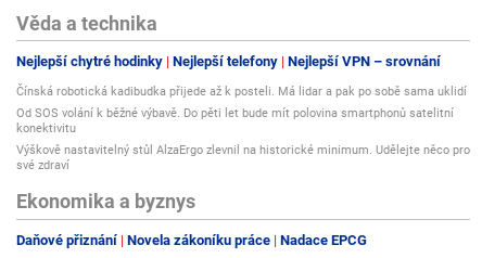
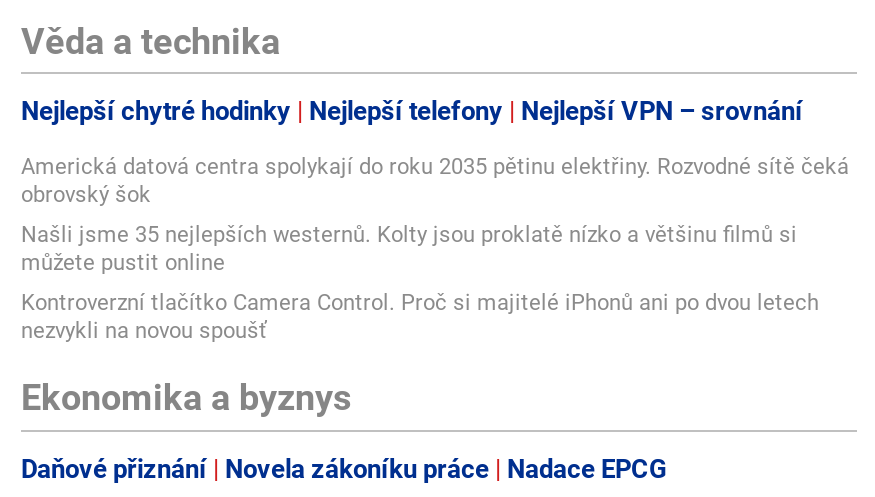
[16,85,467,99] Čínská robotická kadibudka přijede až k posteli. Má lidar a pak po sobě sama uklidí -> [21,154,849,208] Americká datová centra spolykají do roku 2035 pětinu elektřiny. Rozvodné sítě čeká | obrovský šok
[16,106,454,136] Od SOS volání k běžné výbavě. Do pěti let bude mít polovina smartphonů satelitní | konektivitu -> [21,222,797,276] Našli jsme 35 nejlepších westernů. Kolty jsou proklatě nízko a většinu filmů si | můžete pustit online
[16,143,470,173] Výškově nastavitelný stůl AlzaErgo zlevnil na historické minimum. Udělejte něco pro | své zdraví -> [21,290,819,344] Kontroverzní tlačítko Camera Control. Proč si majitelé iPhonů ani po dvou letech | nezvykli na novou spoušť

